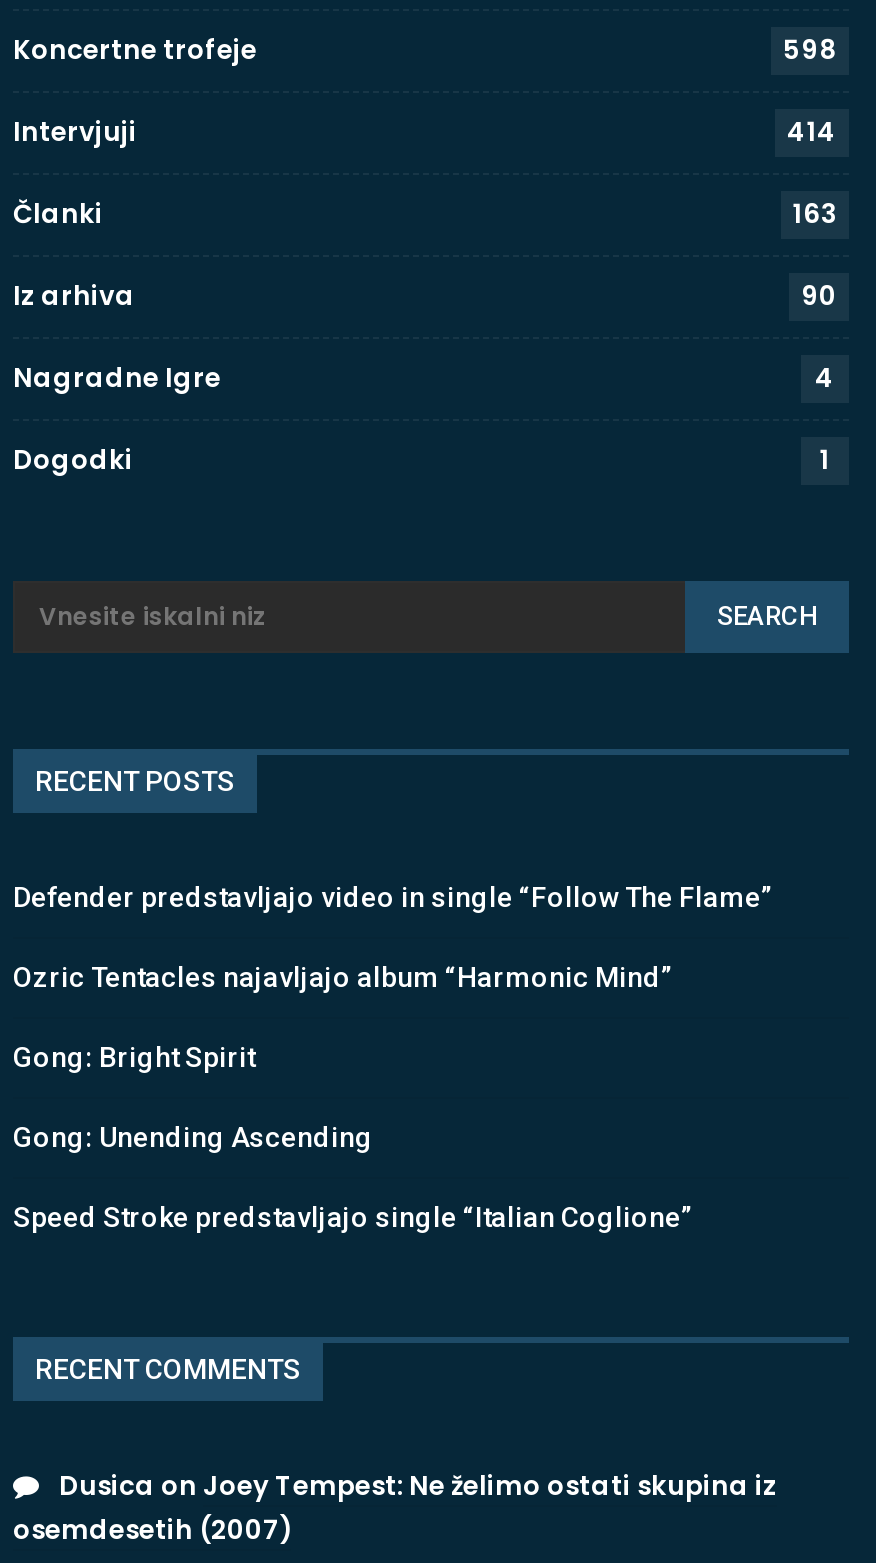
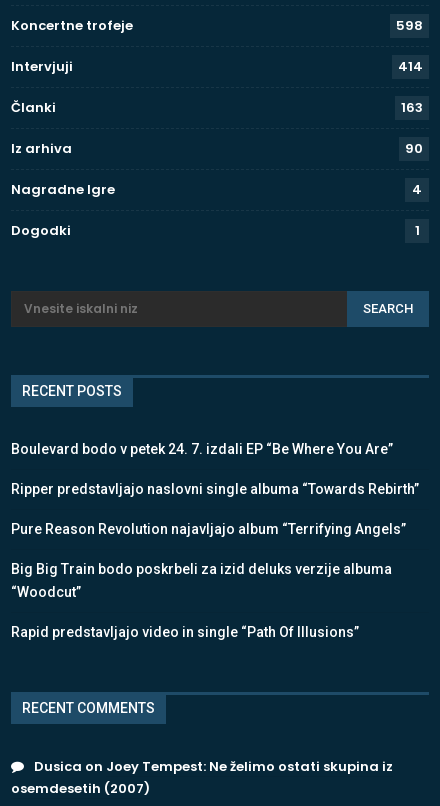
[13,881,771,913] Defender predstavljajo video in single “Follow The Flame” -> [11,441,393,457] Boulevard bodo v petek 24. 7. izdali EP “Be Where You Are”
[13,961,671,993] Ozric Tentacles najavljajo album “Harmonic Mind” -> [11,481,419,497] Ripper predstavljajo naslovni single albuma “Towards Rebirth”
[13,1041,255,1073] Gong: Bright Spirit -> [11,521,406,537] Pure Reason Revolution najavljajo album “Terrifying Angels”
[13,1121,373,1153] Gong: Unending Ascending -> [11,561,392,600] Big Big Train bodo poskrbeli za izid deluks verzije albuma | “Woodcut”
[13,1201,691,1233] Speed Stroke predstavljajo single “Italian Coglione” -> [11,624,359,640] Rapid predstavljajo video in single “Path Of Illusions”

